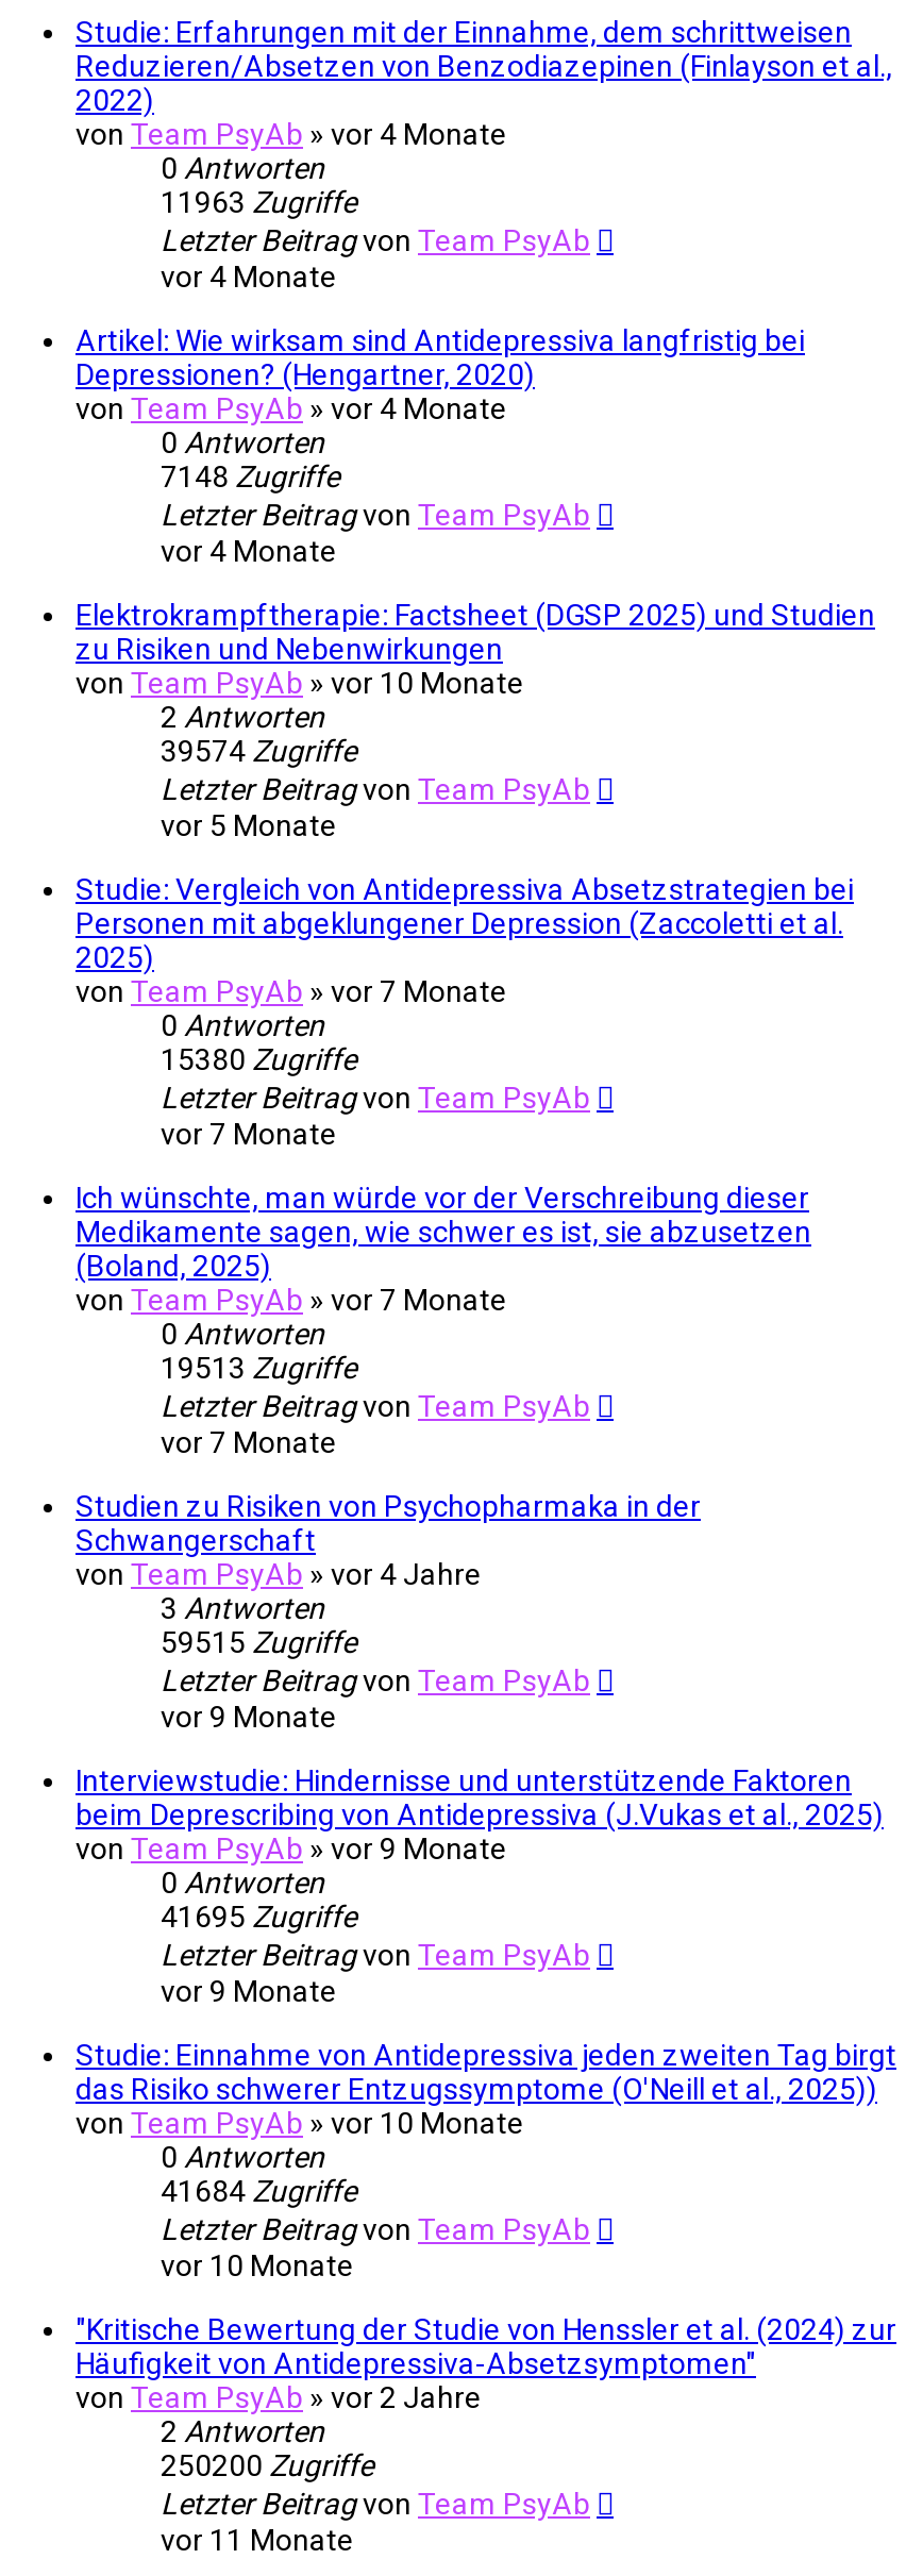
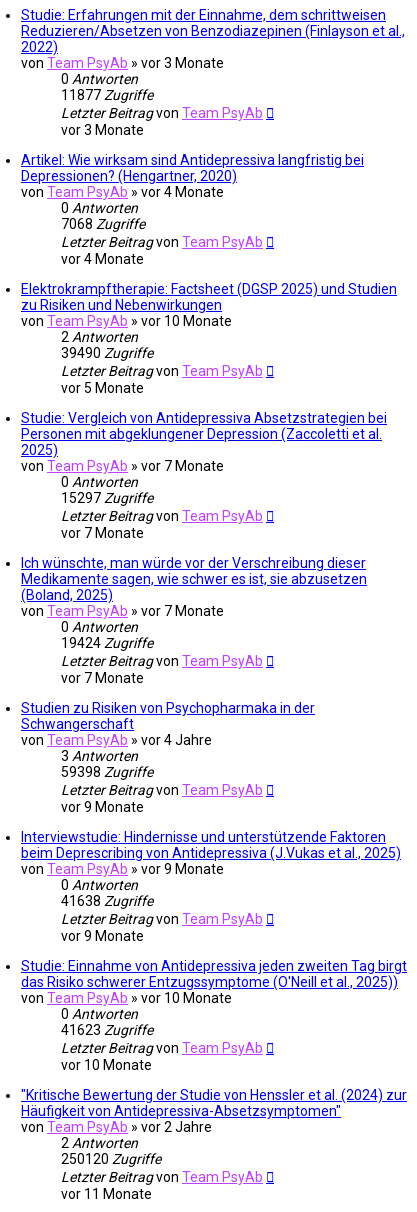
[75,117,507,151] von Team PsyAb » vor 4 Monate -> [21,55,224,71] von Team PsyAb » vor 3 Monate
[161,185,356,219] 11963 Zugriffe -> [61,87,153,103] 11877 Zugriffe
[161,260,337,294] vor 4 Monate -> [61,122,144,138] vor 3 Monate
[161,460,339,494] 7148 Zugriffe -> [61,216,145,232] 7068 Zugriffe
[161,734,356,768] 39574 Zugriffe -> [61,345,153,361] 39490 Zugriffe
[161,1043,356,1077] 15380 Zugriffe -> [61,490,153,506] 15297 Zugriffe
[161,1351,356,1385] 19513 Zugriffe -> [61,635,153,651] 19424 Zugriffe
[161,1625,356,1659] 59515 Zugriffe -> [61,764,153,780] 59398 Zugriffe
[161,1900,356,1934] 41695 Zugriffe -> [61,893,153,909] 41638 Zugriffe
[161,2174,356,2208] 41684 Zugriffe -> [61,1022,153,1038] 41623 Zugriffe
[161,2449,373,2483] 250200 Zugriffe -> [61,1151,161,1167] 250120 Zugriffe

